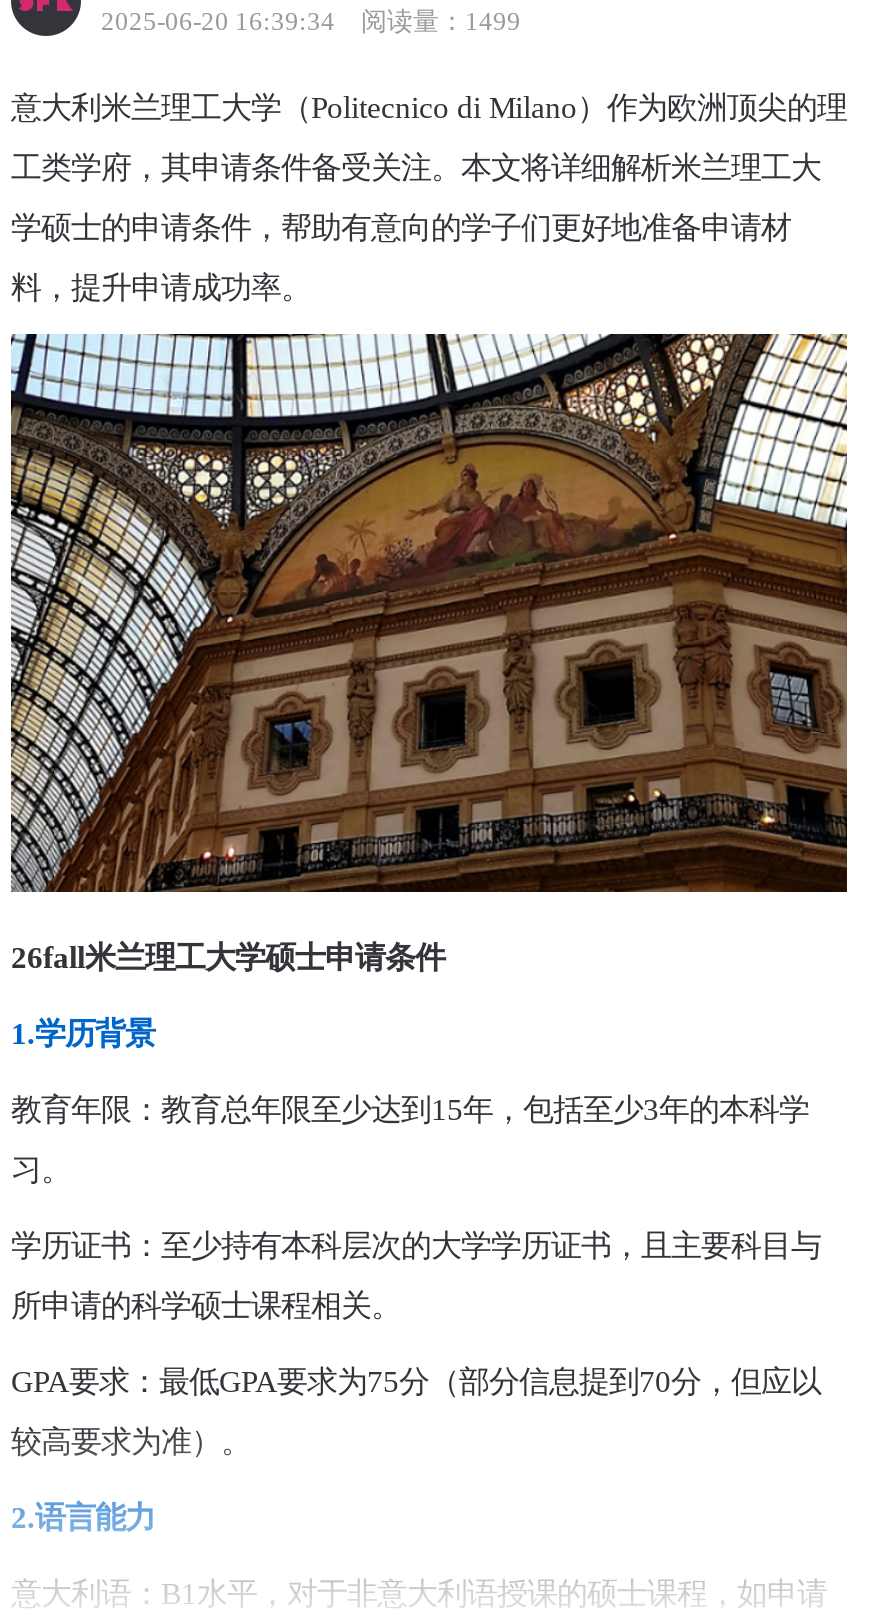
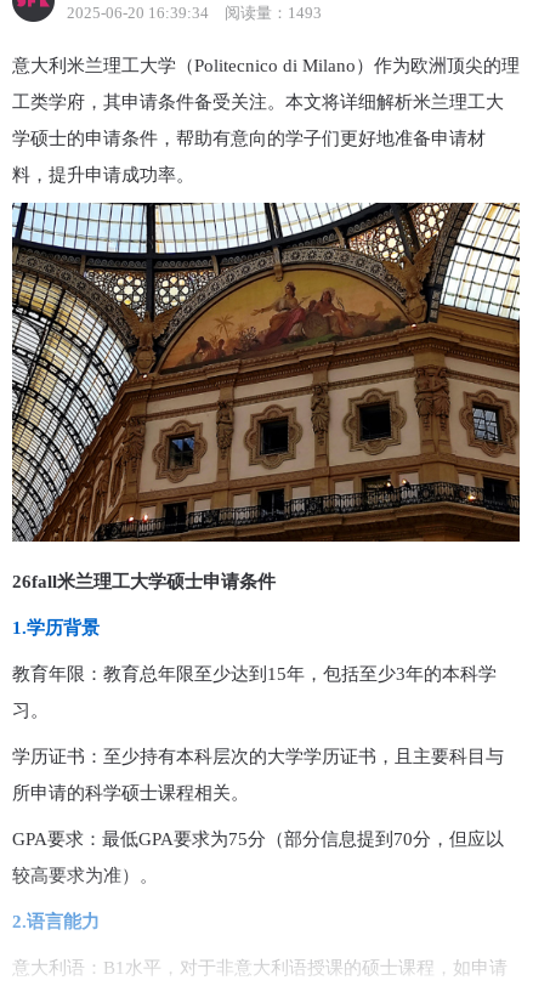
[101,6,521,36] 2025-06-20 16:39:34 阅读量：1499 -> [67,4,322,22] 2025-06-20 16:39:34 阅读量：1493

